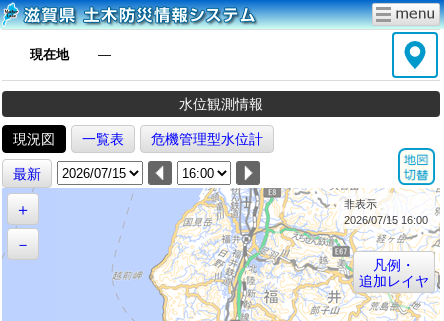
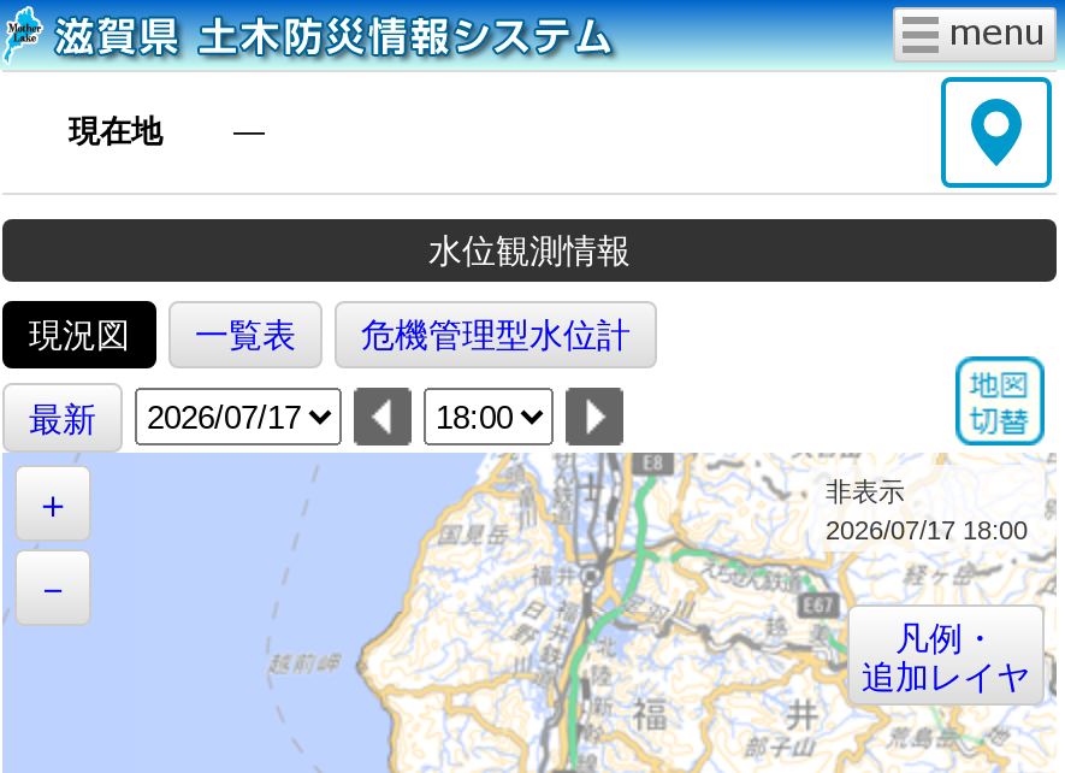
[344,214,428,226] 2026/07/15 16:00 -> [826,515,1028,544] 2026/07/17 18:00

